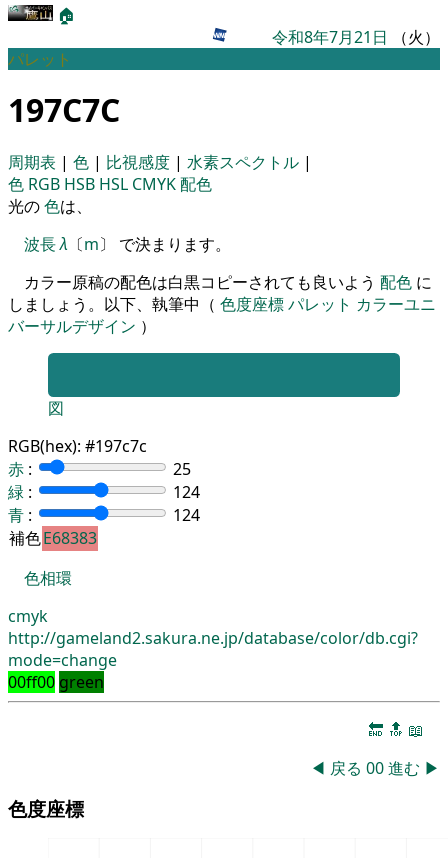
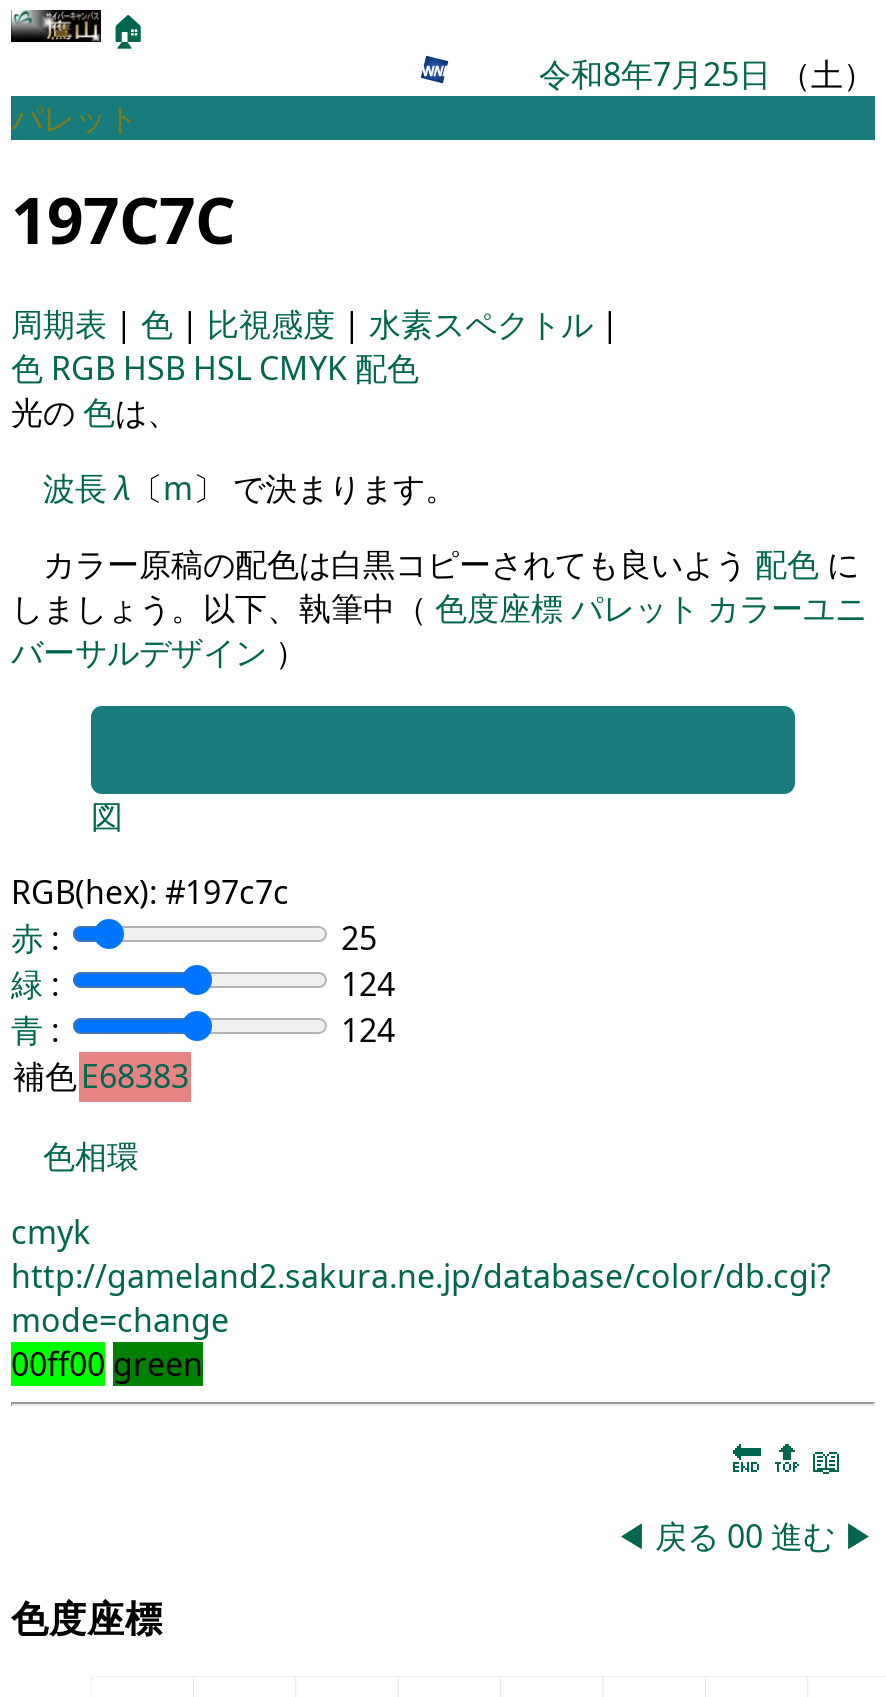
[272,26,440,48] 令和8年7月21日（火） -> [539,52,875,96] 令和8年7月25日（土）

